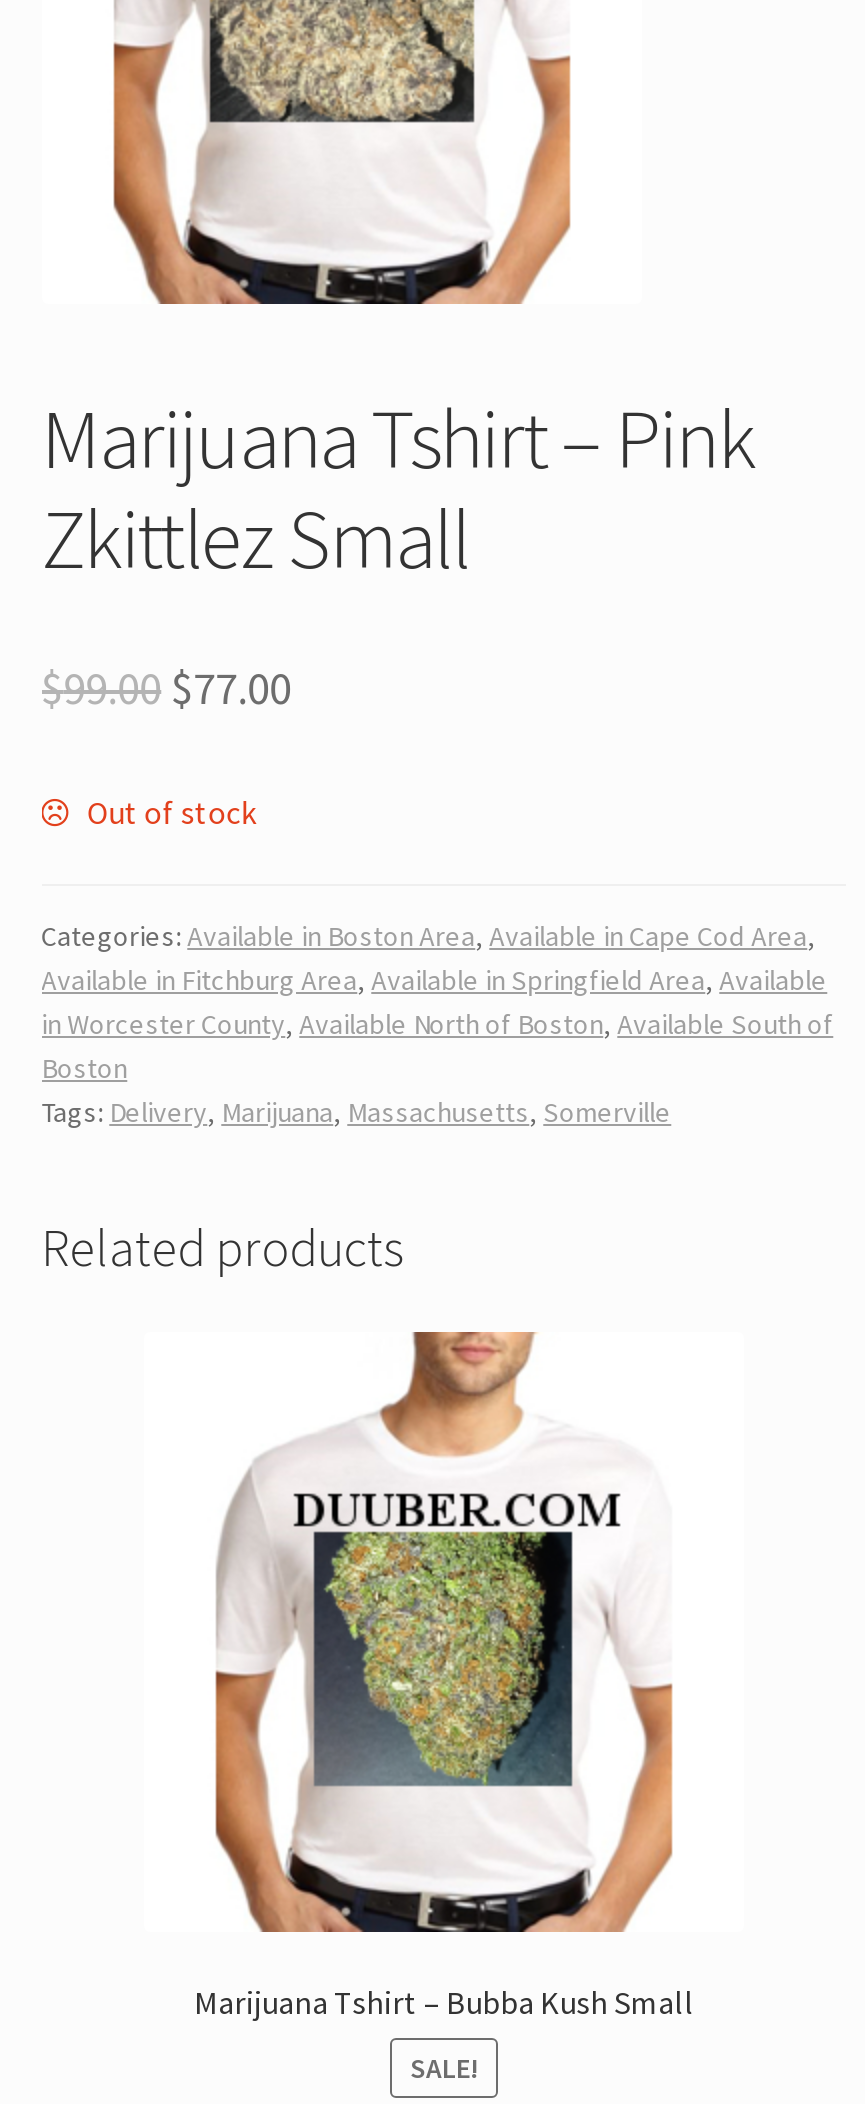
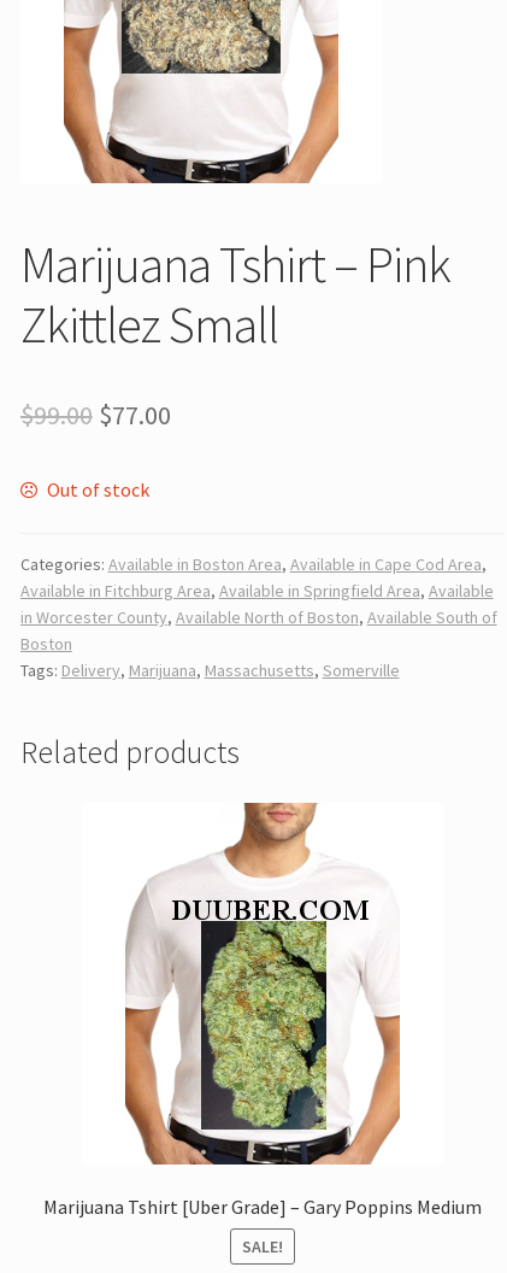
[312,1526,574,1874] [image] -> [184,920,340,1131] [image]
[194,1981,694,2021] Marijuana Tshirt – Bubba Kush Small -> [43,1194,482,1218] Marijuana Tshirt [Uber Grade] – Gary Poppins Medium

